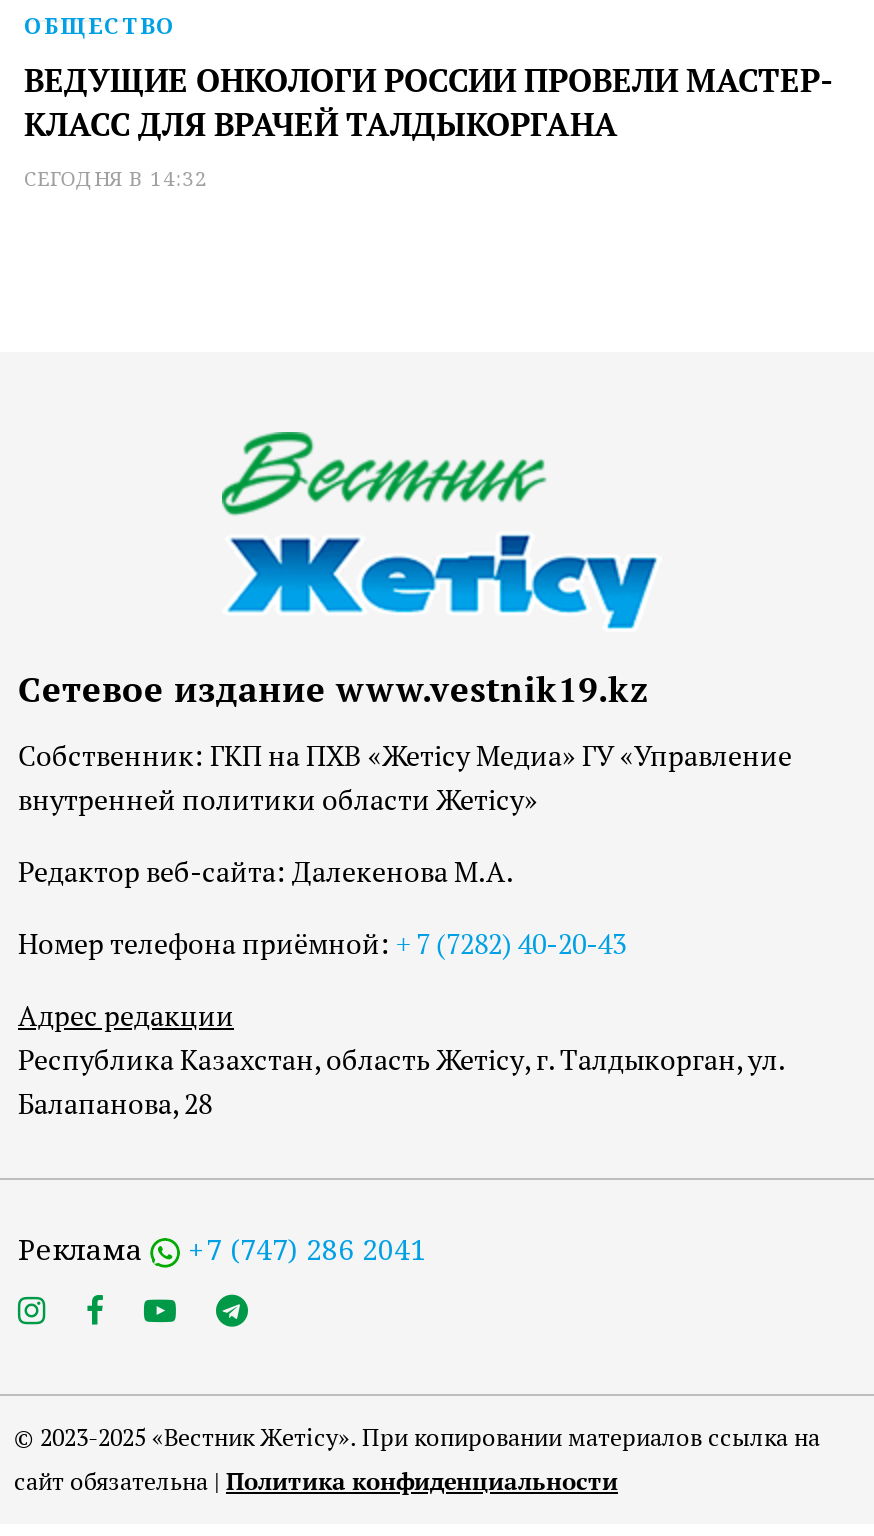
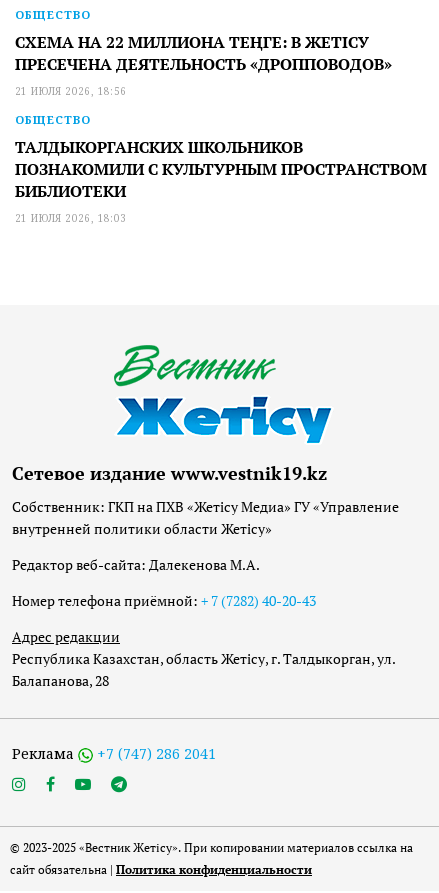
[24,59,834,193] ВЕДУЩИЕ ОНКОЛОГИ РОССИИ ПРОВЕЛИ МАСТЕР- | КЛАСС ДЛЯ ВРАЧЕЙ ТАЛДЫКОРГАНА | СЕГОДНЯ В 14:32 -> [15,31,427,225] СХЕМА НА 22 МИЛЛИОНА ТЕҢГЕ: В ЖЕТІСУ | ПРЕСЕЧЕНА ДЕЯТЕЛЬНОСТЬ «ДРОППОВОДОВ» | 21 ИЮЛЯ 2026, 18:56 | ОБЩЕСТВО | ТАЛДЫКОРГАНСКИХ ШКОЛЬНИКОВ | ПОЗНАКОМИЛИ С КУЛЬТУРНЫМ ПРОСТРАНСТВОМ | БИБЛИОТЕКИ | 21 ИЮЛЯ 2026, 18:03

